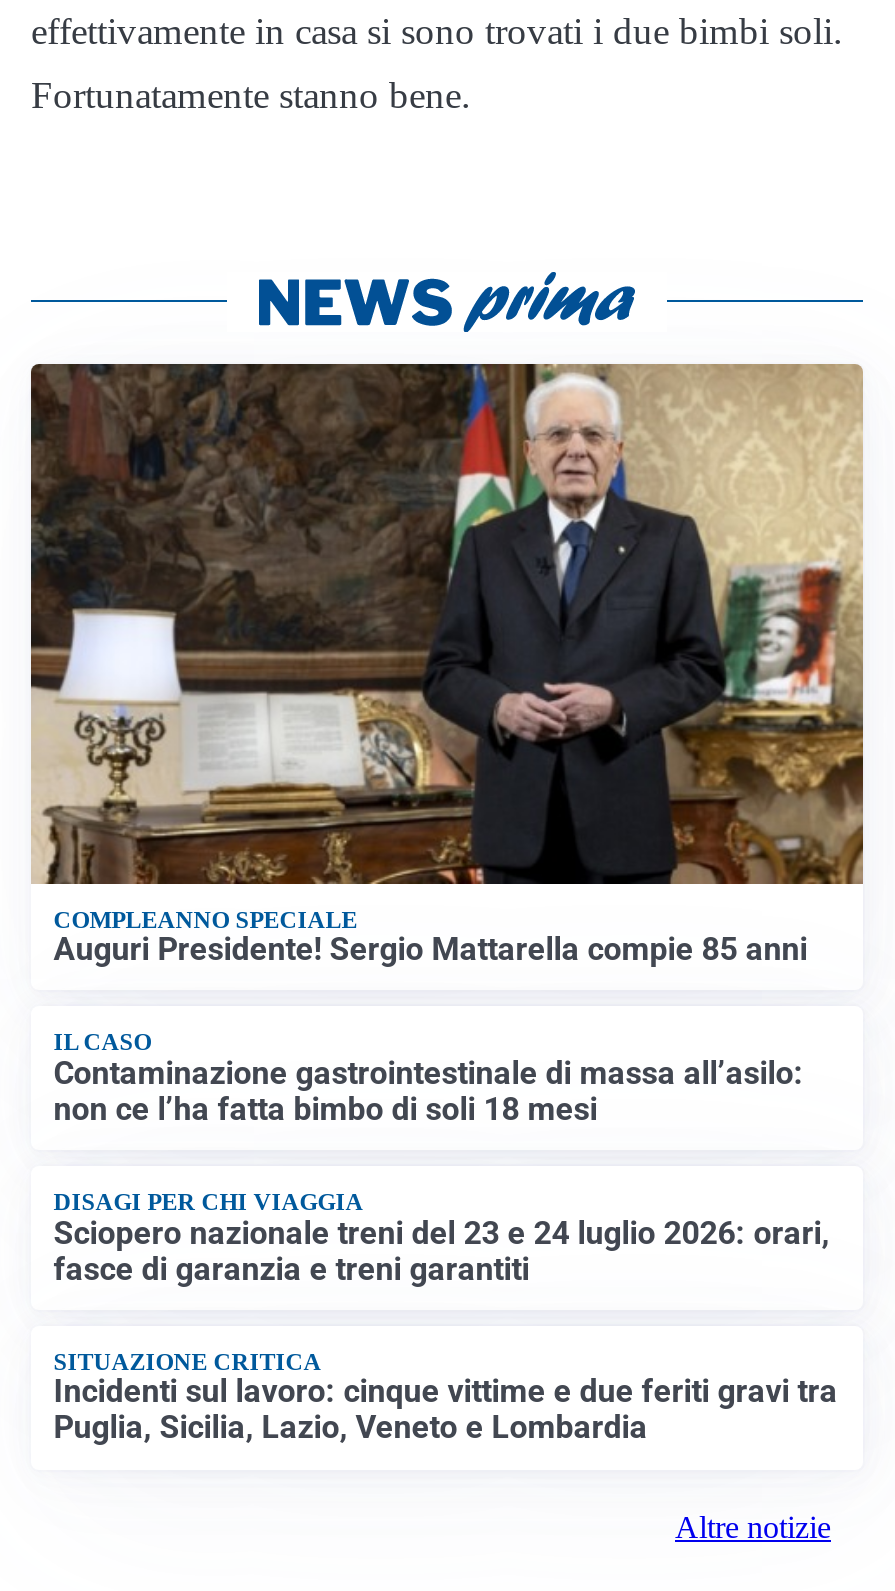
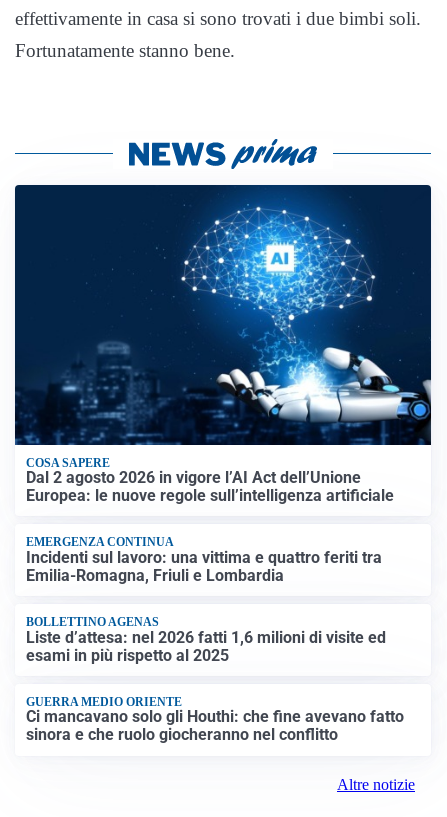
[29,362,865,968] [image] | COMPLEANNO SPECIALE | Auguri Presidente! Sergio Mattarella compie 85 anni -> [14,184,432,505] [image] | COSA SAPERE | Dal 2 agosto 2026 in vigore l’AI Act dell’Unione | Europea: le nuove regole sull’intelligenza artificiale
[53,1029,803,1128] IL CASO | Contaminazione gastrointestinale di massa all’asilo: | non ce l’ha fatta bimbo di soli 18 mesi -> [26,535,382,585] EMERGENZA CONTINUA | Incidenti sul lavoro: una vittima e quattro feriti tra | Emilia-Romagna, Friuli e Lombardia
[53,1188,829,1287] DISAGI PER CHI VIAGGIA | Sciopero nazionale treni del 23 e 24 luglio 2026: orari, | fasce di garanzia e treni garantiti -> [26,615,386,665] BOLLETTINO AGENAS | Liste d’attesa: nel 2026 fatti 1,6 milioni di visite ed | esami in più rispetto al 2025
[53,1348,837,1447] SITUAZIONE CRITICA | Incidenti sul lavoro: cinque vittime e due feriti gravi tra | Puglia, Sicilia, Lazio, Veneto e Lombardia -> [26,695,404,744] GUERRA MEDIO ORIENTE | Ci mancavano solo gli Houthi: che fine avevano fatto | sinora e che ruolo giocheranno nel conflitto

